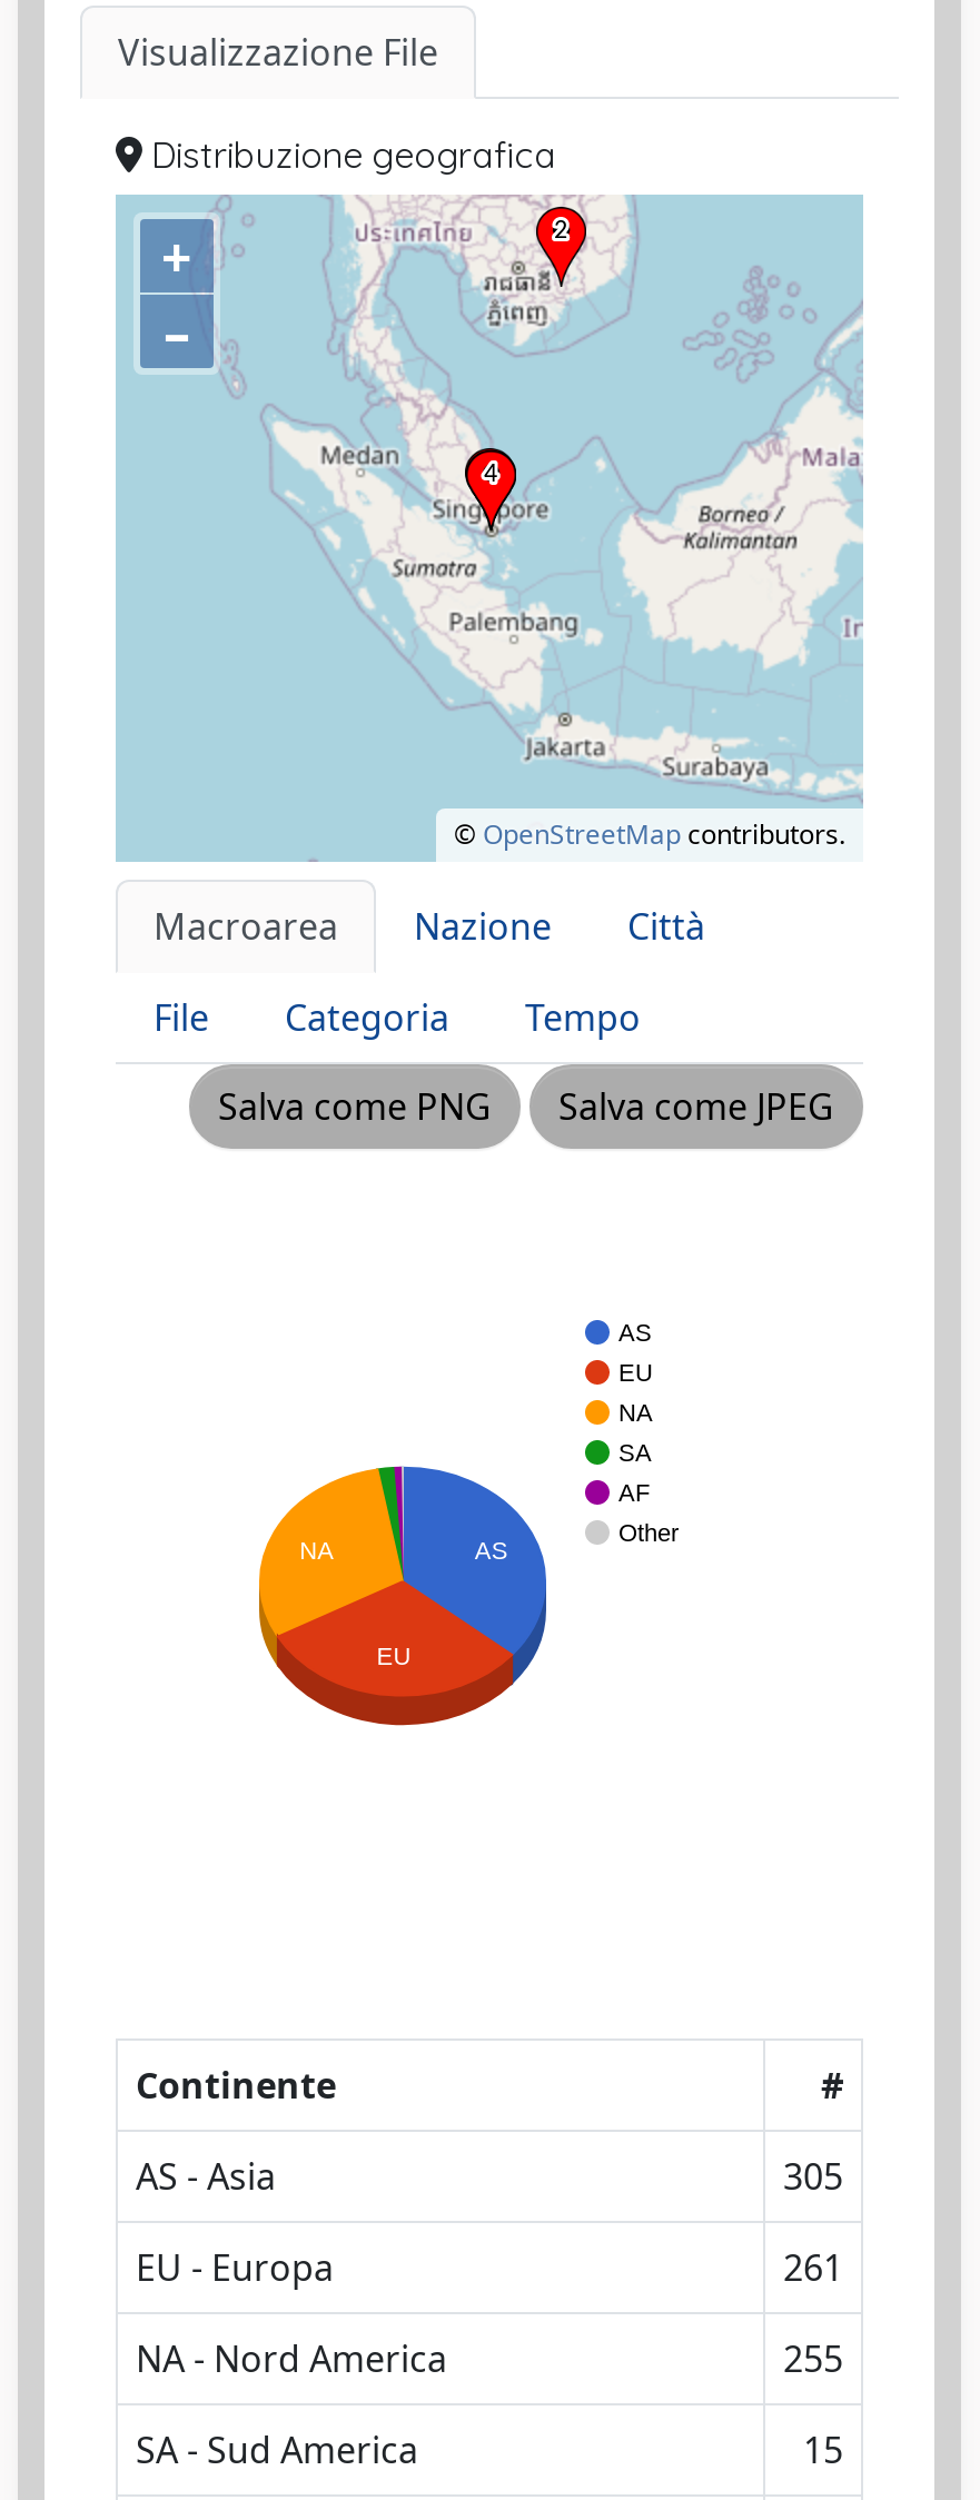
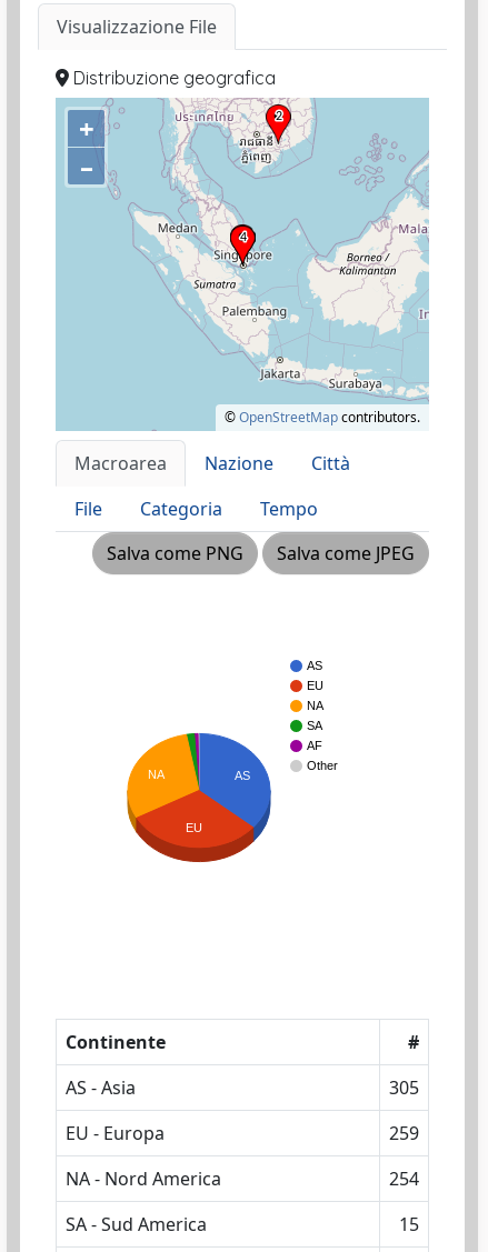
[783,2243,843,2292] 261 -> [389,1121,419,1145] 259
[783,2334,843,2383] 255 -> [389,1166,419,1191] 254

